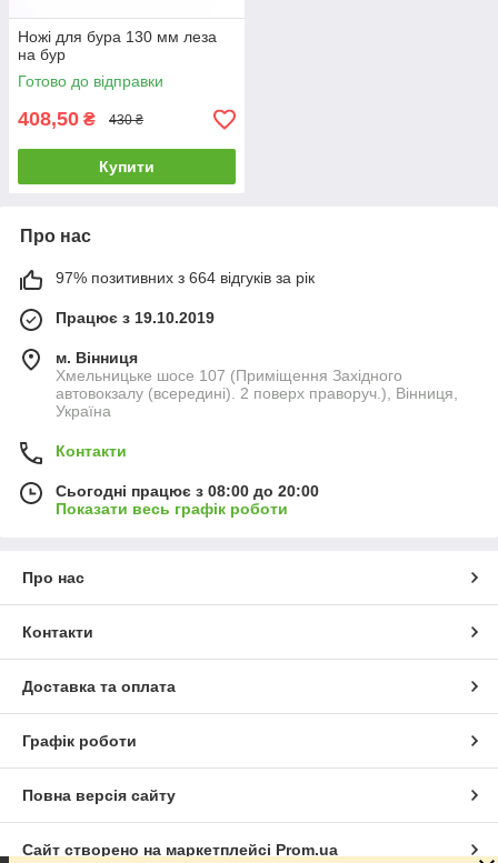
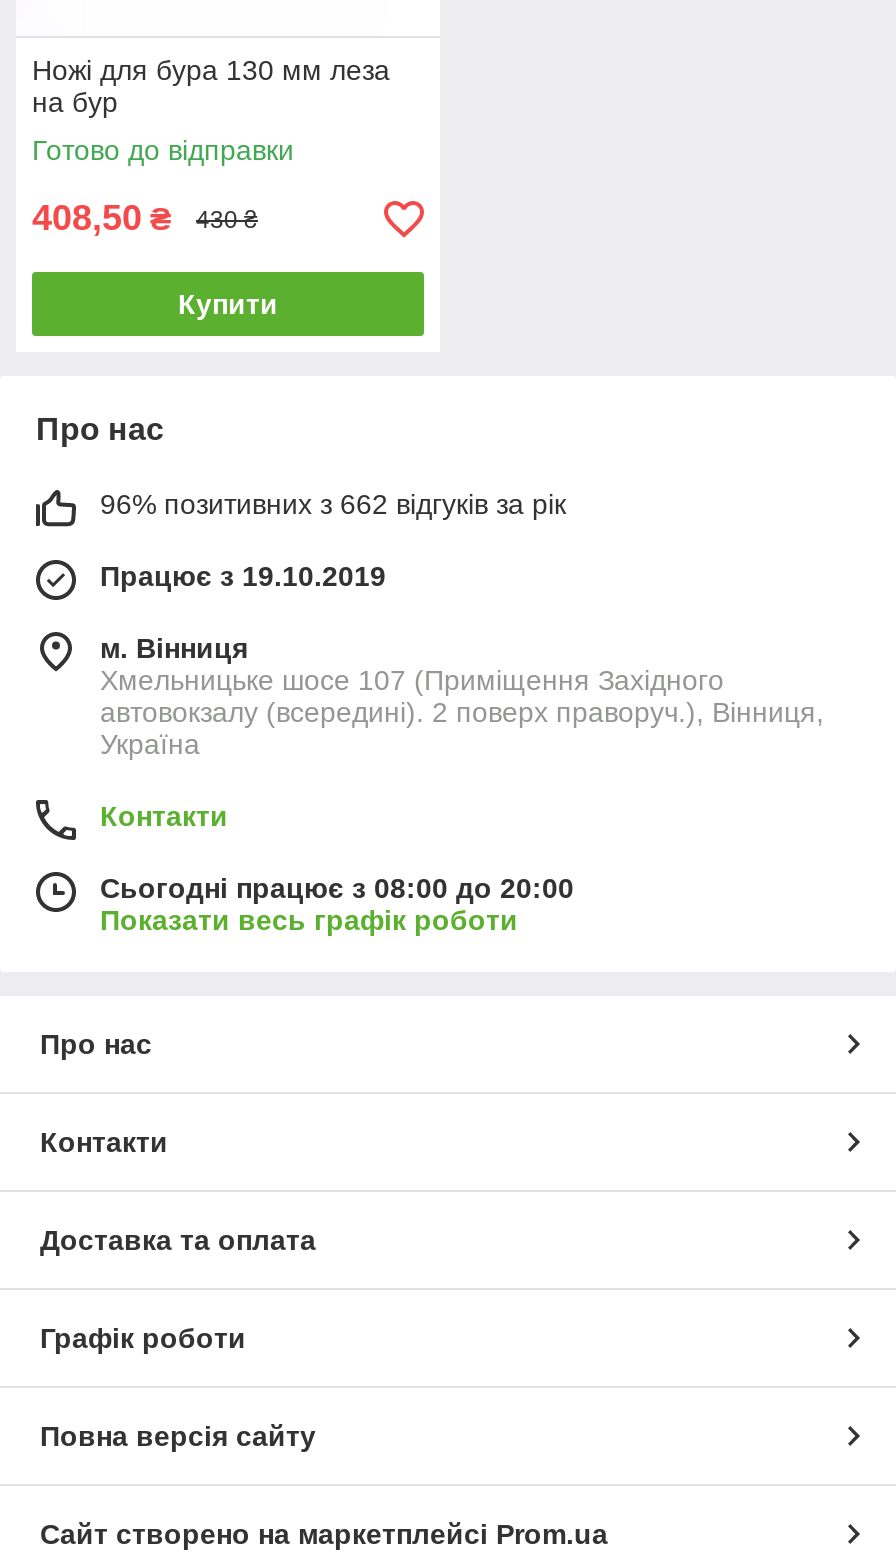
[56,269,315,287] 97% позитивних з 664 відгуків за рік -> [100,488,566,520] 96% позитивних з 662 відгуків за рік

